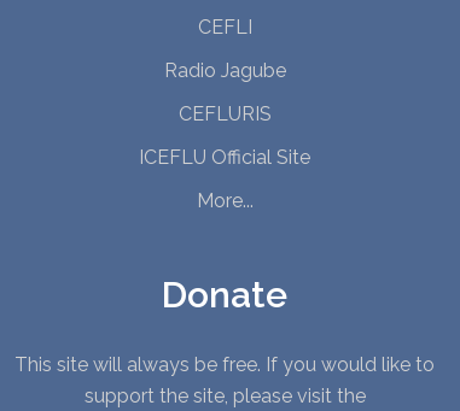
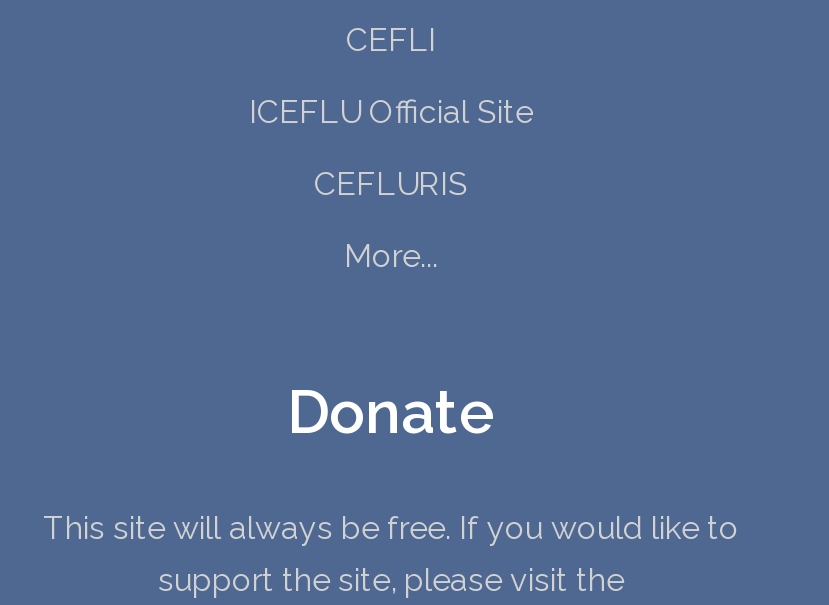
[164,58,286,81] Radio Jagube -> none
moved [139,145,310,168] -> [249,92,533,130]: ICEFLU Official Site

